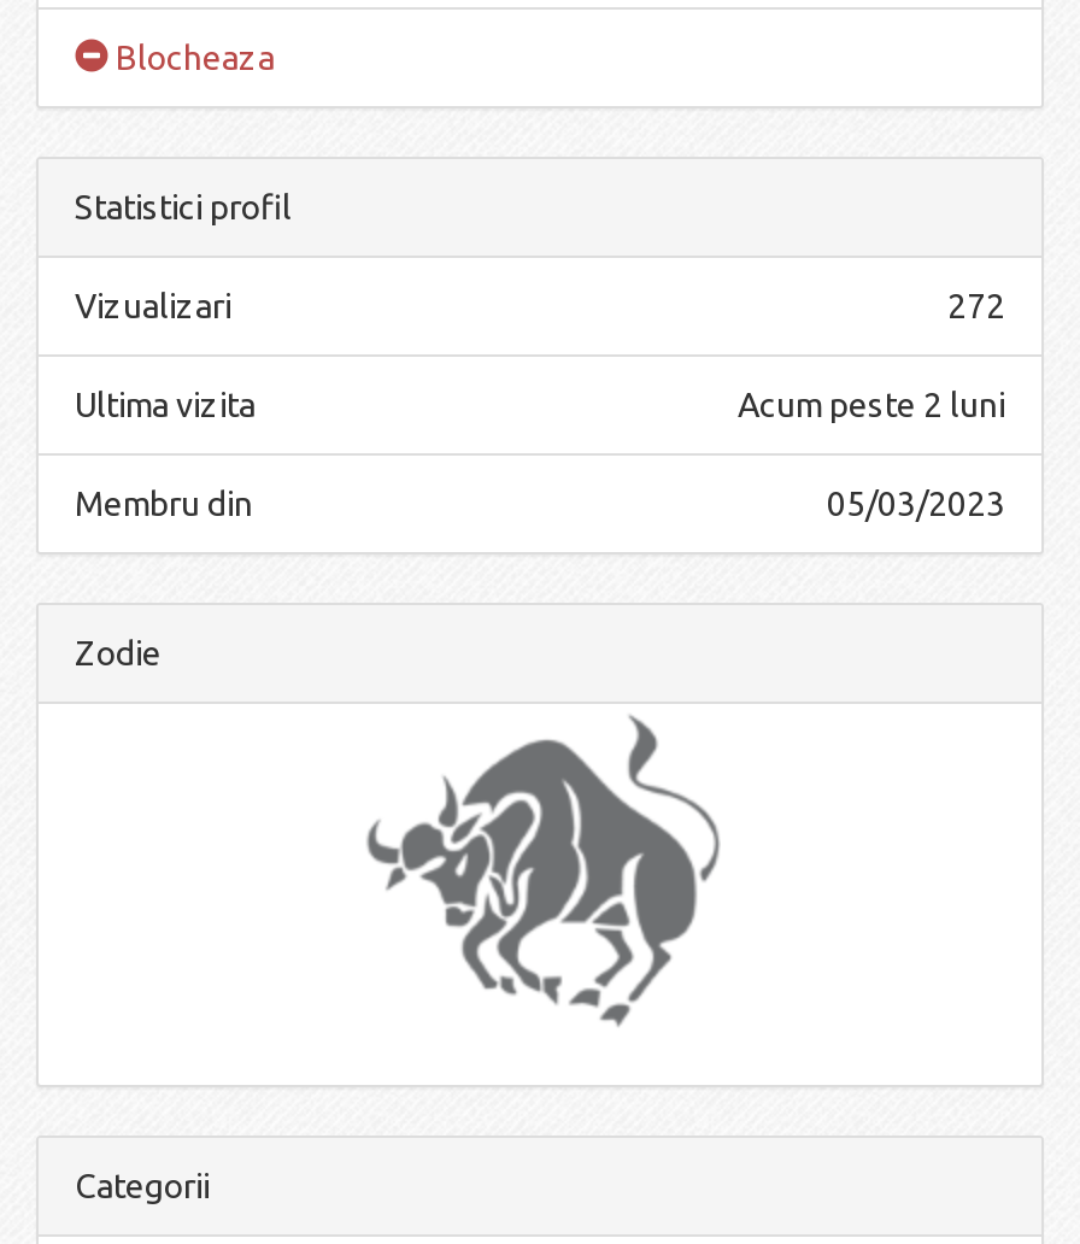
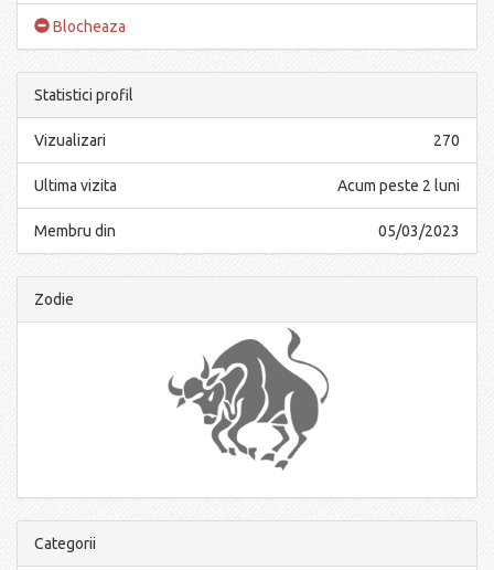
[947,287,1005,325] 272 -> [433,131,460,149] 270

